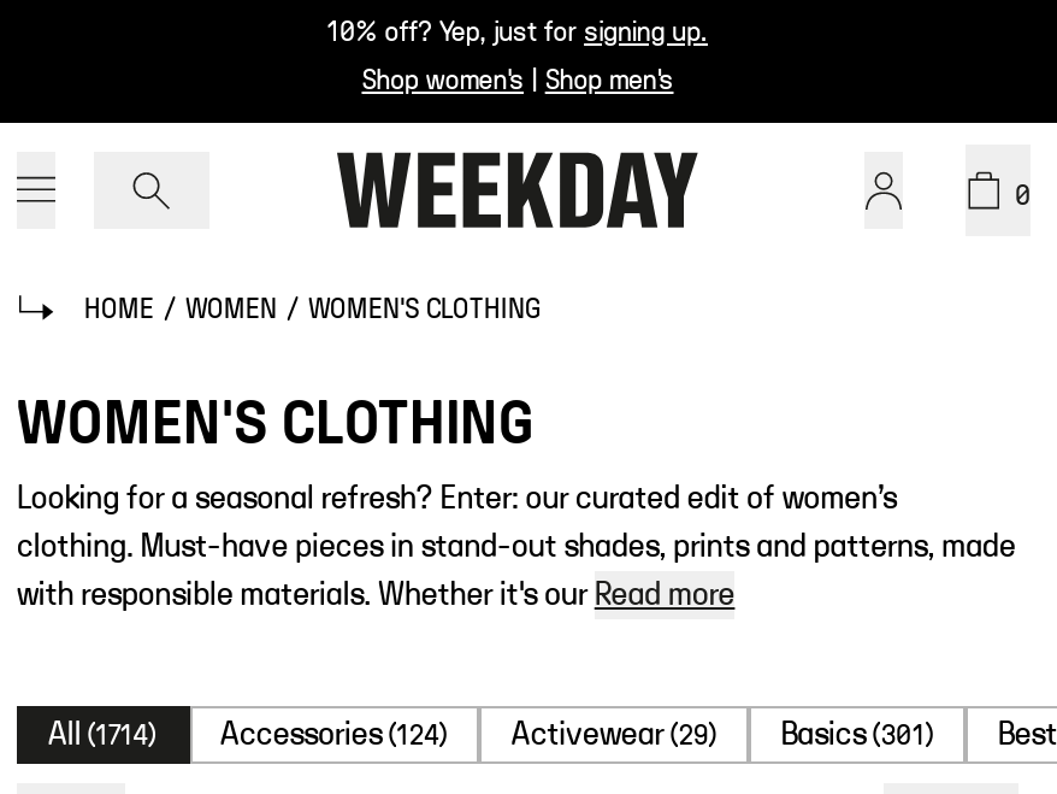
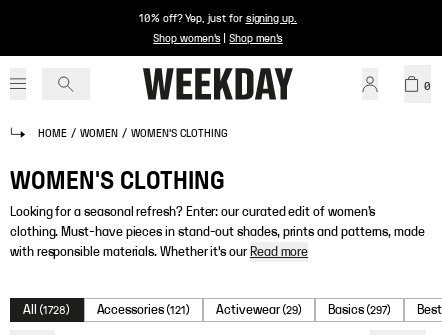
[48,718,158,752] All (1714) -> [23,303,70,317] All (1728)
[220,718,449,752] Accessories (124) -> [96,303,190,317] Accessories (121)
[781,718,935,752] Basics (301) -> [328,303,391,317] Basics (297)

